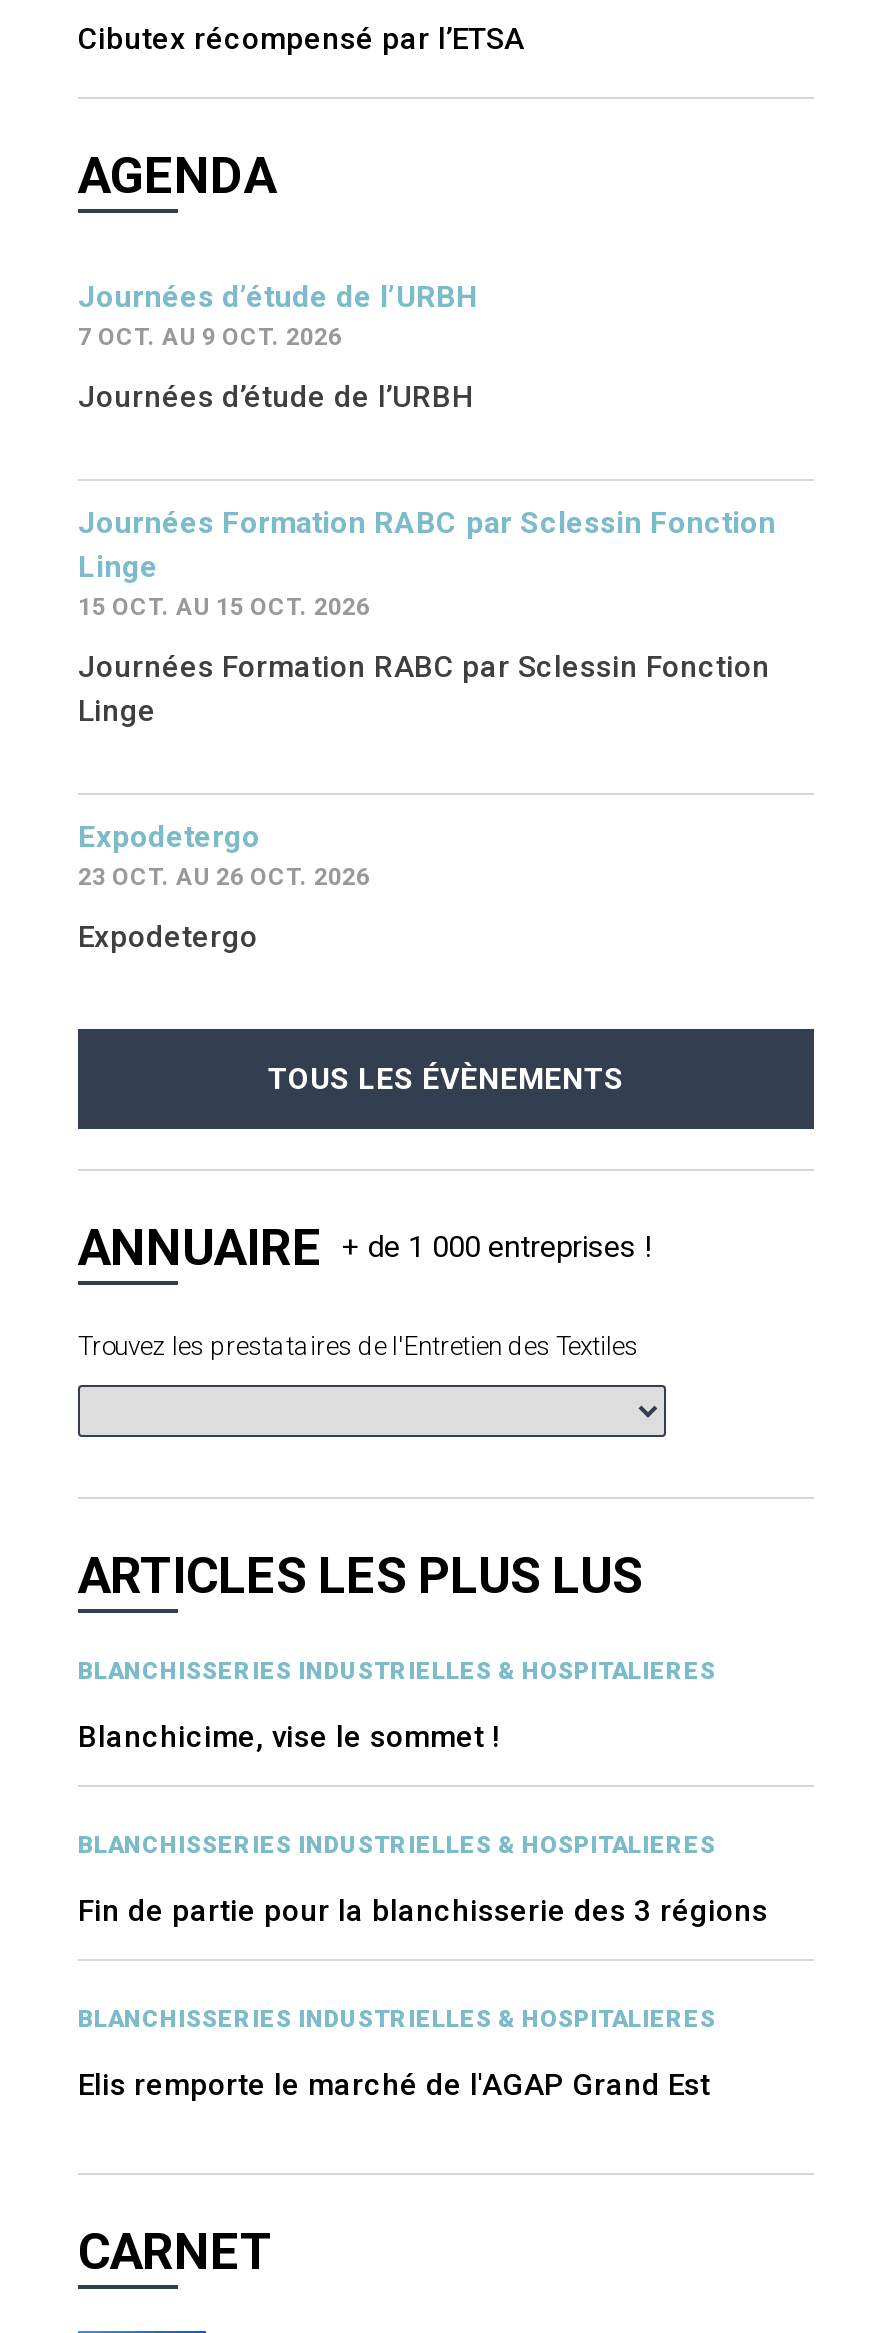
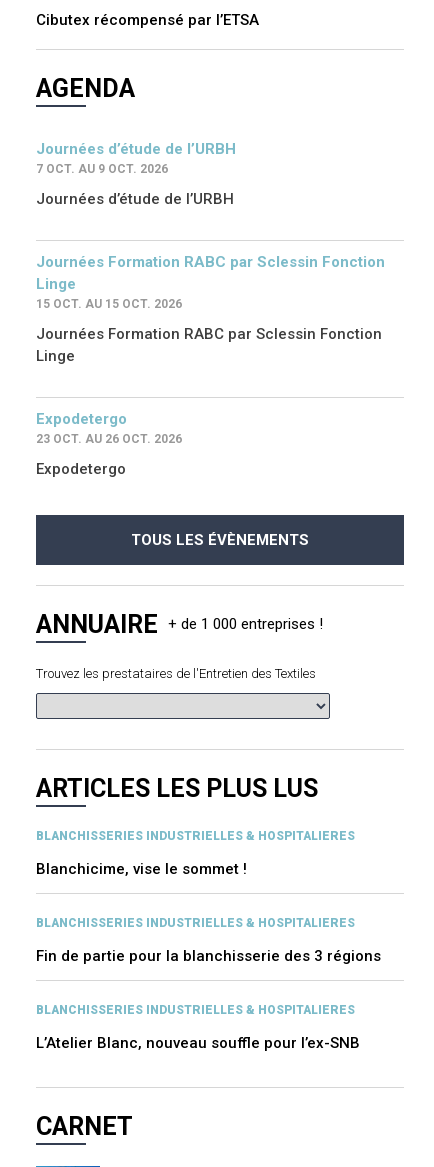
[78,2068,710,2104] Elis remporte le marché de l'AGAP Grand Est -> [36,1034,360,1052] L’Atelier Blanc, nouveau souffle pour l’ex-SNB

